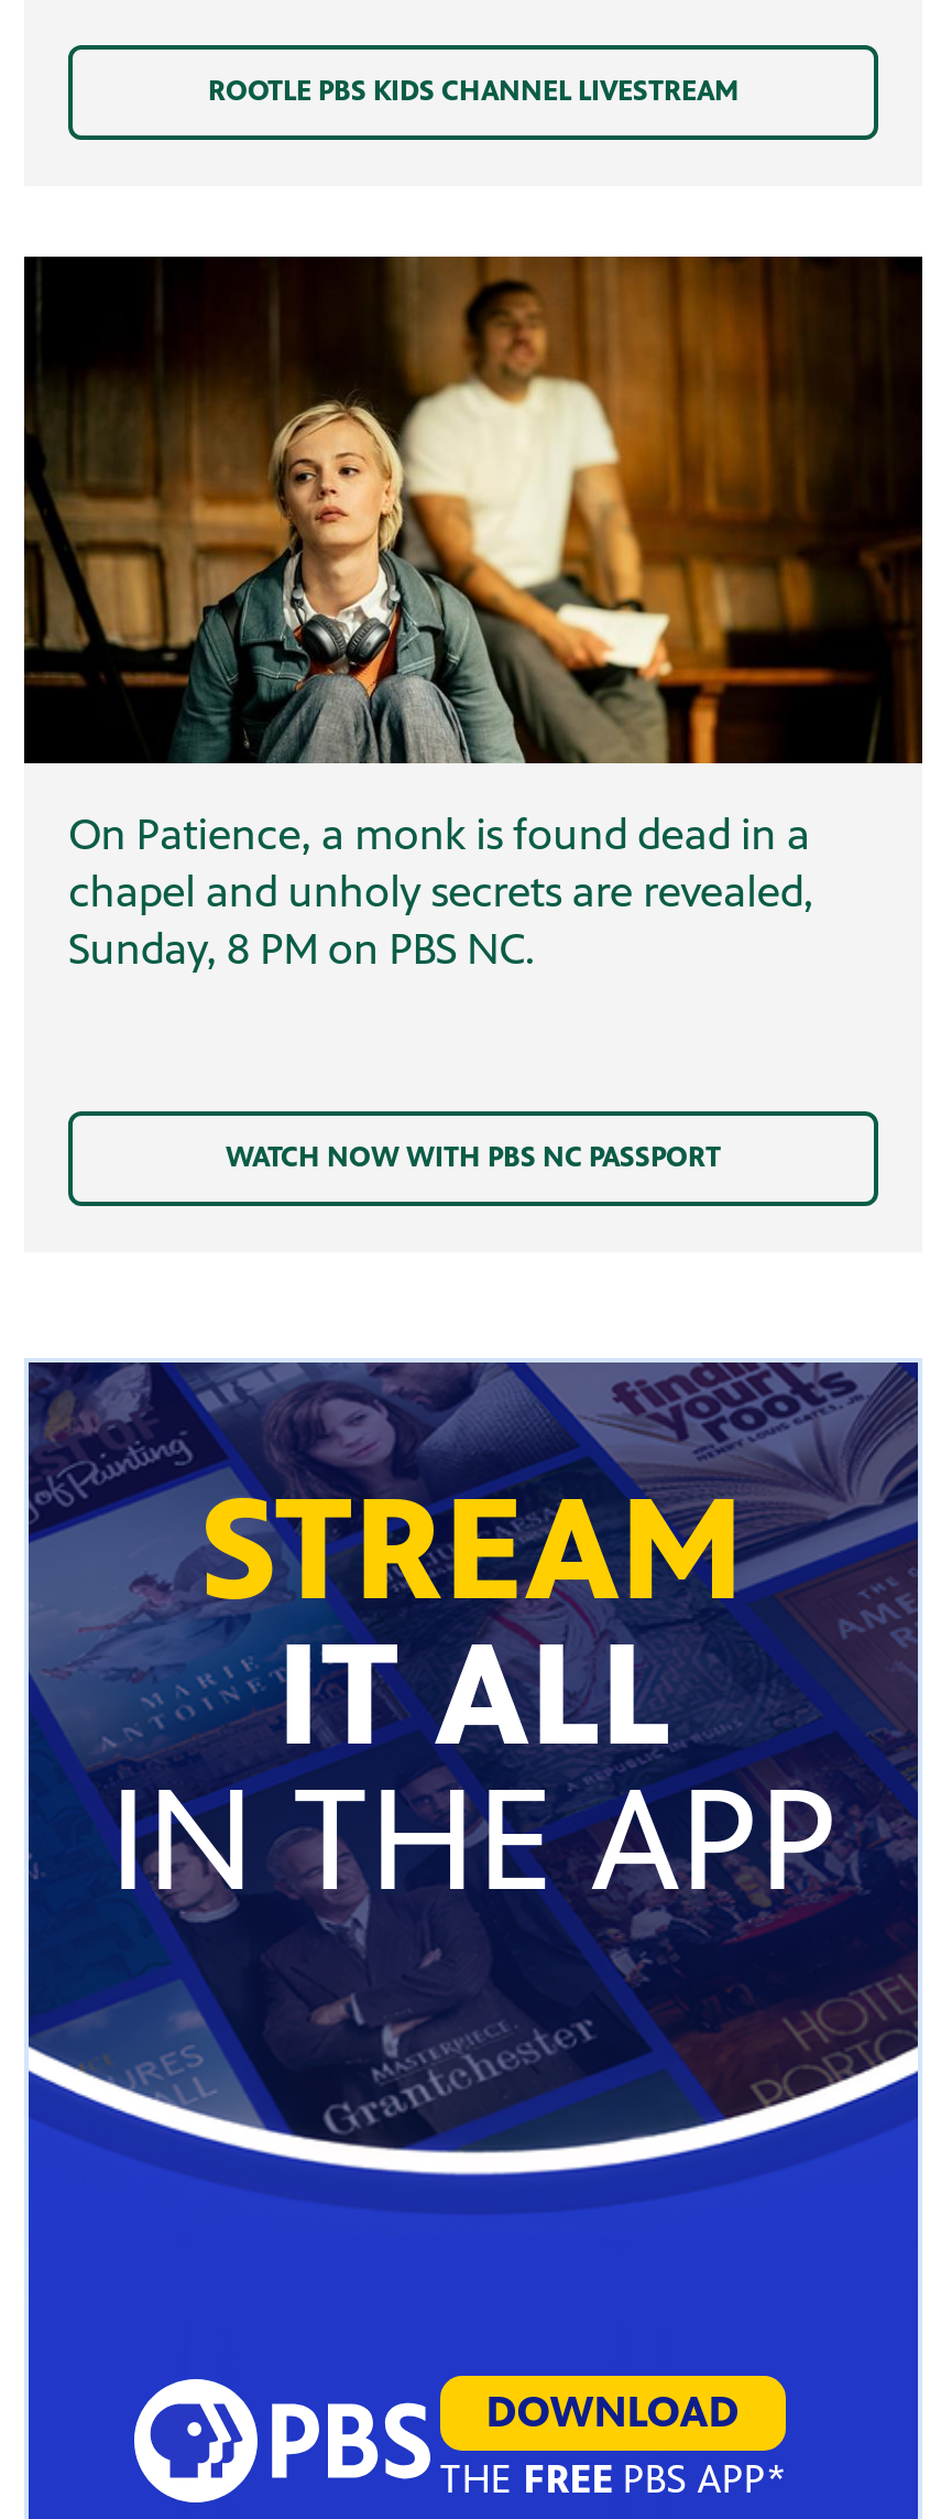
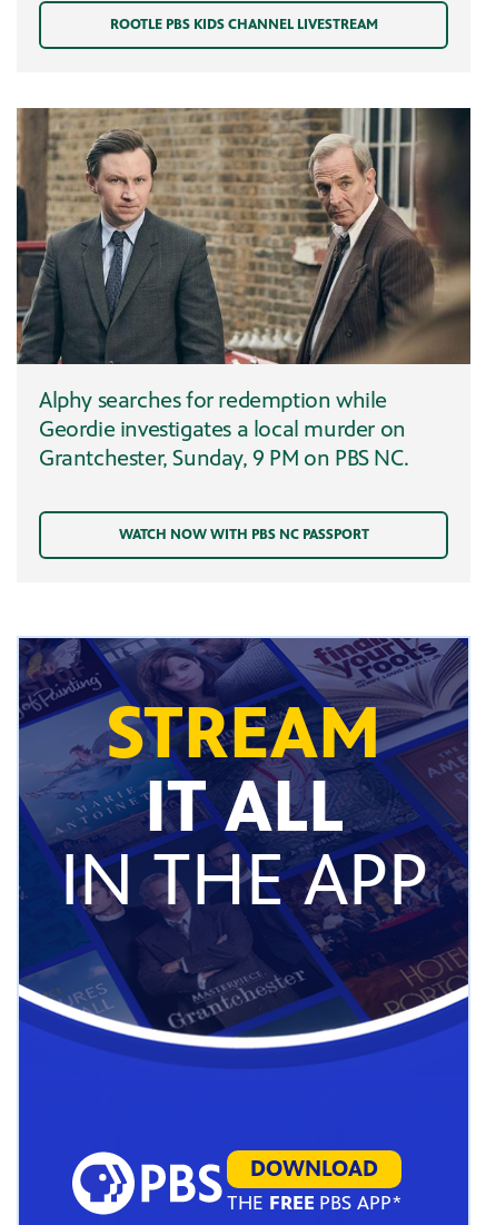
[24,254,922,974] [image] | On Patience, a monk is found dead in a | chapel and unholy secrets are revealed, | Sunday, 8 PM on PBS NC. -> [16,107,472,471] [image] | Alphy searches for redemption while | Geordie investigates a local murder on | Grantchester, Sunday, 9 PM on PBS NC.

